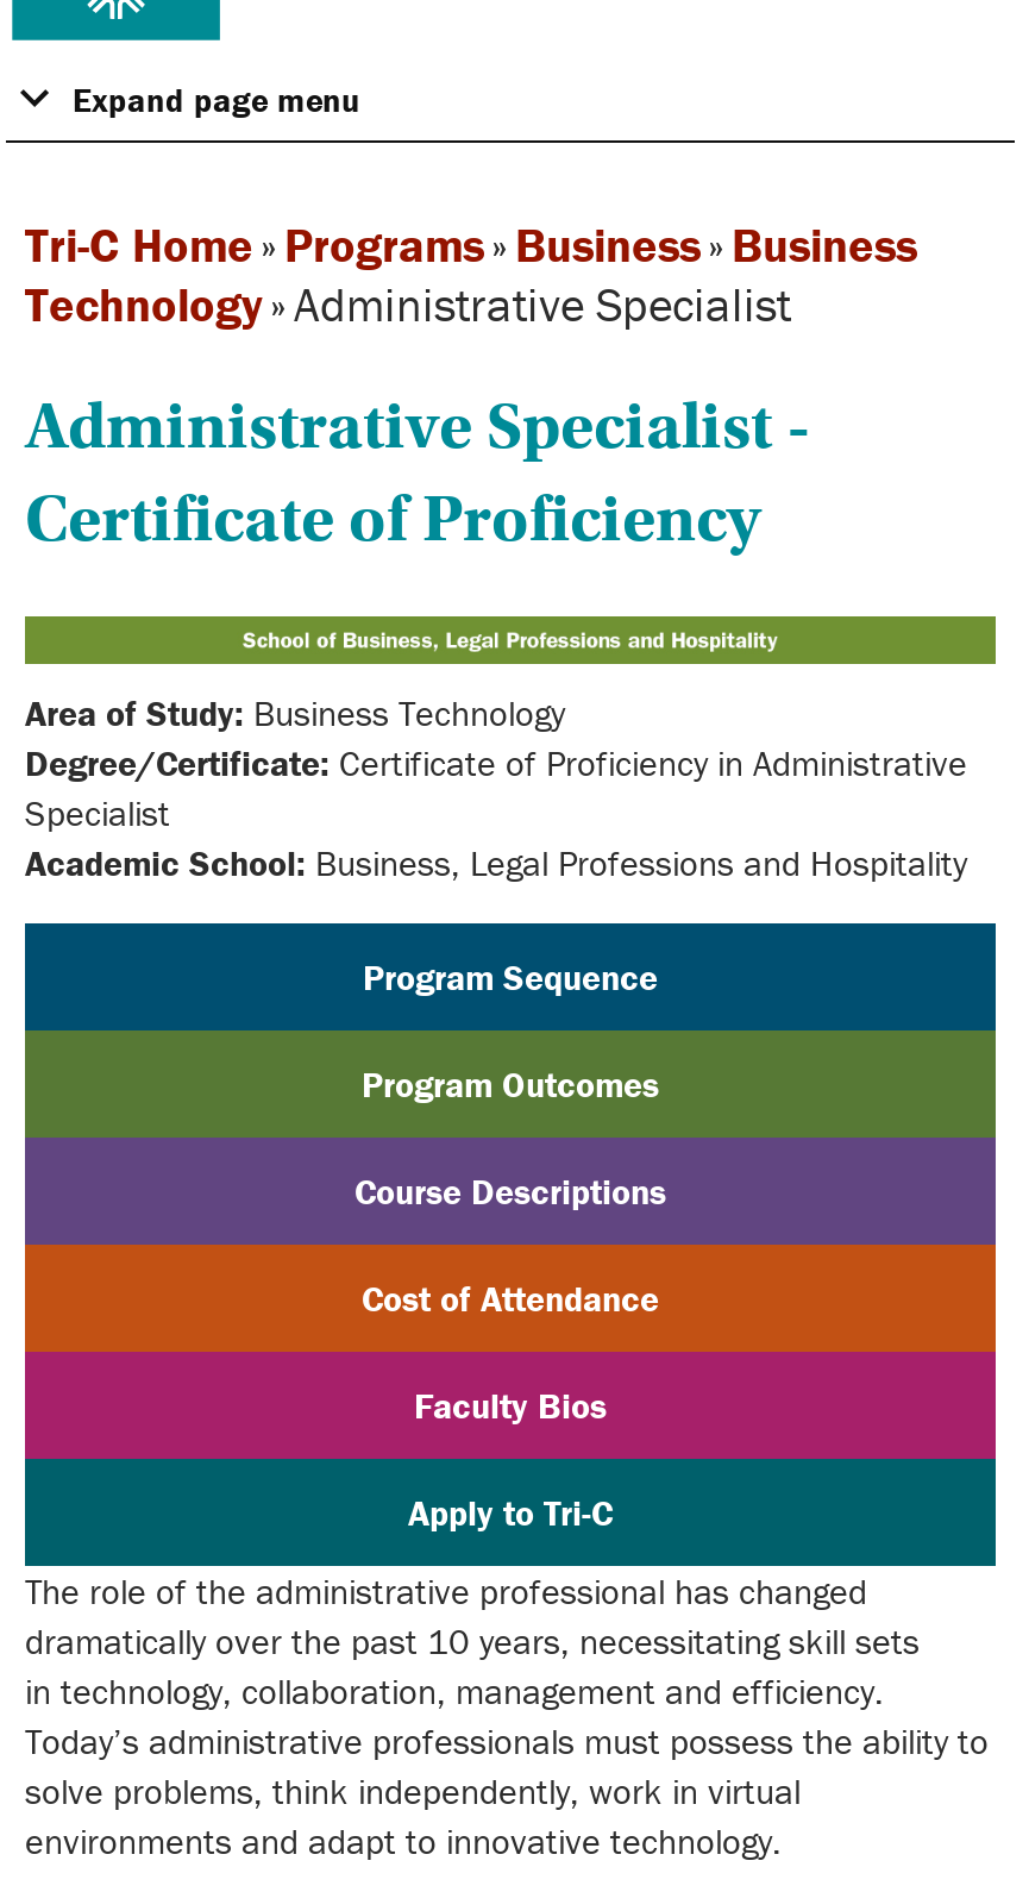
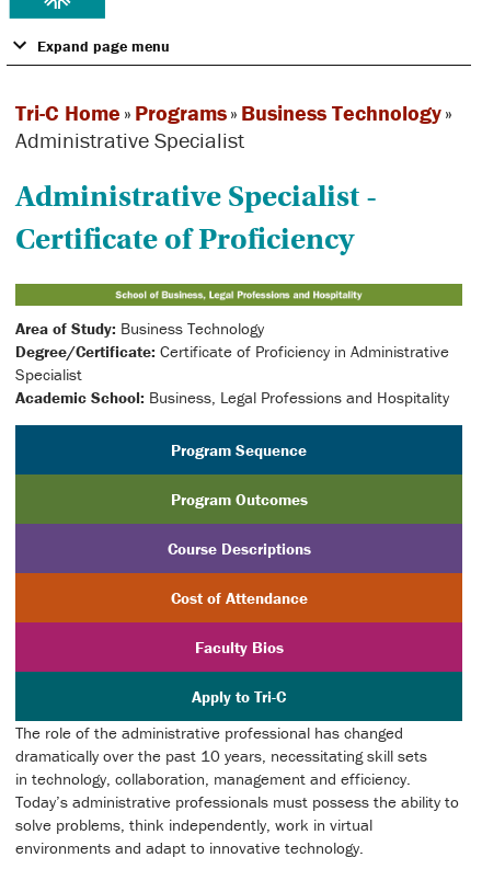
[25,214,917,333] Tri-C Home » Programs » Business » Business | Technology » Administrative Specialist -> [15,98,452,153] Tri-C Home » Programs » Business Technology » | Administrative Specialist

